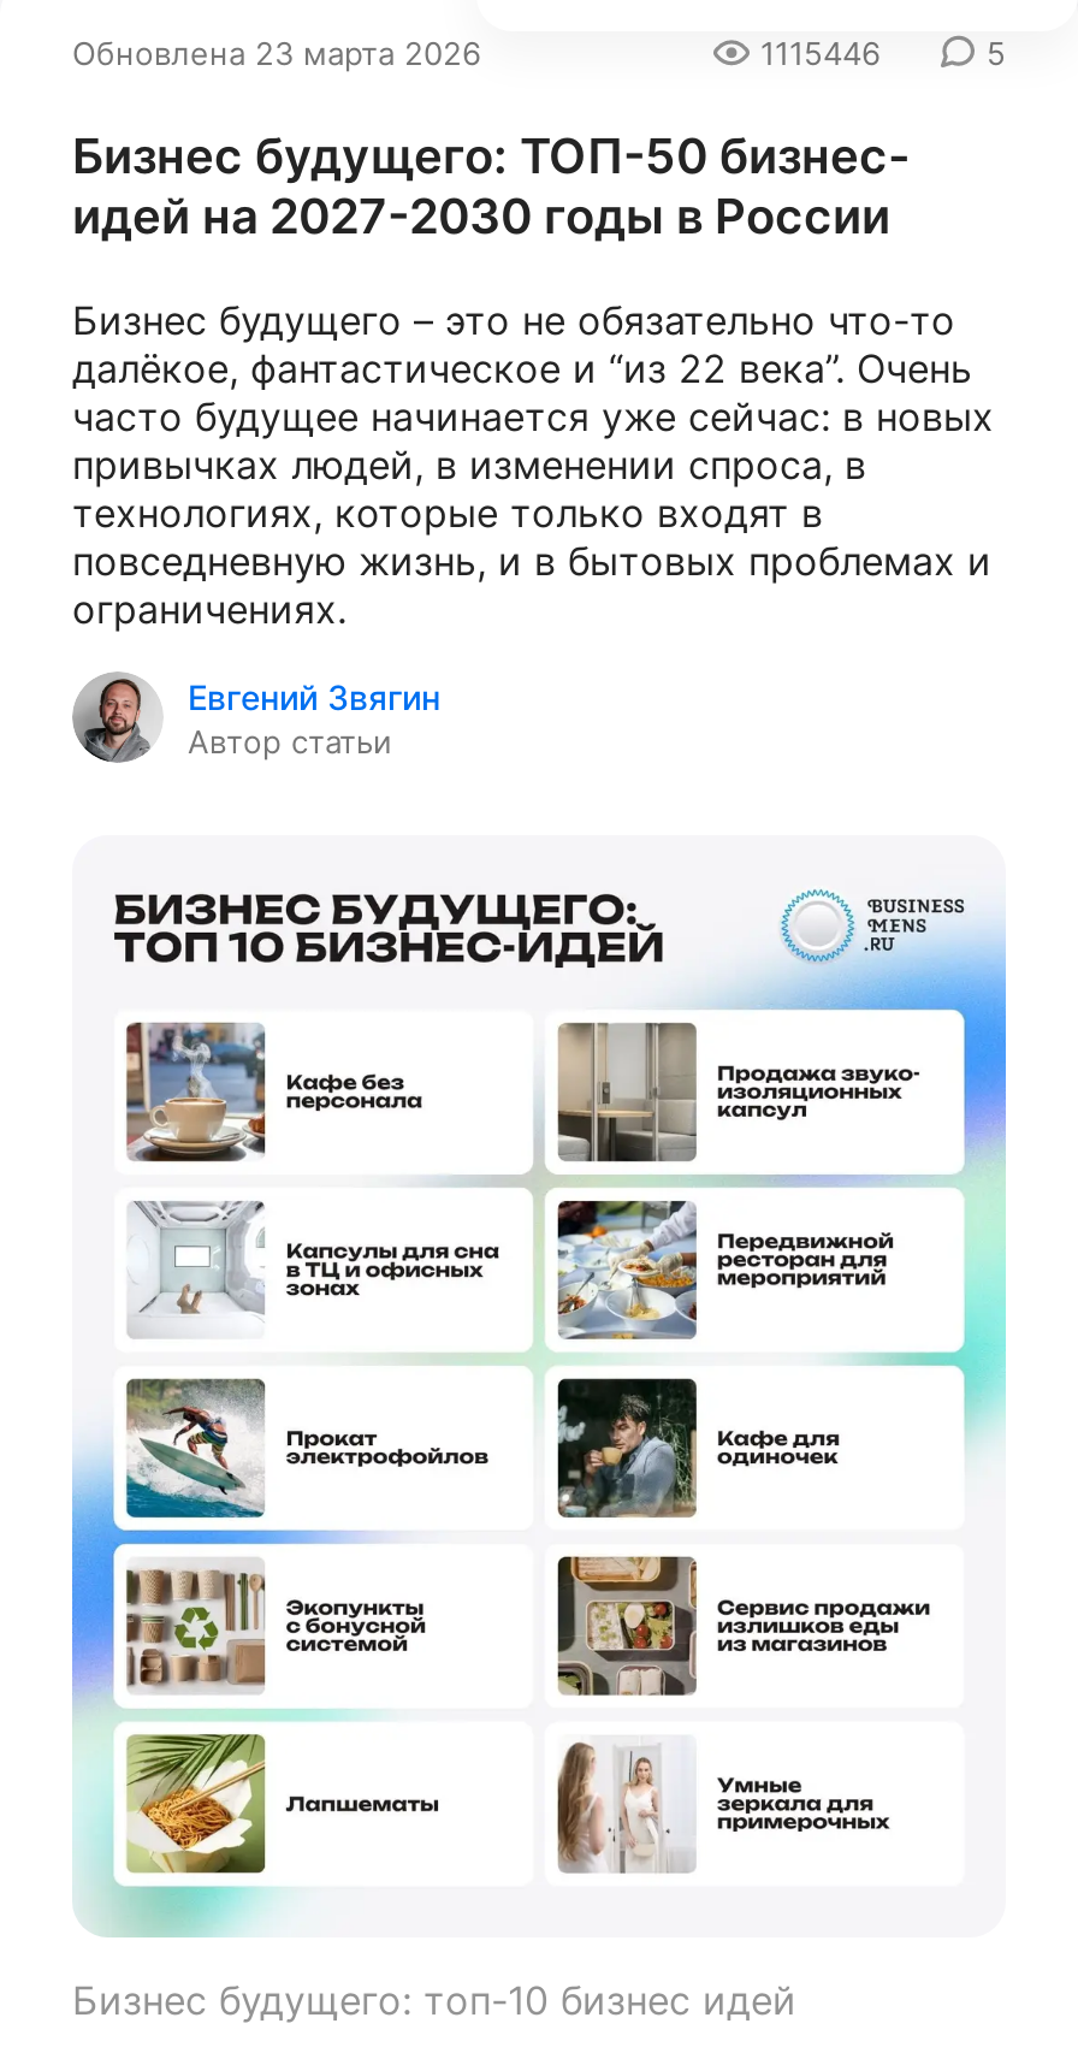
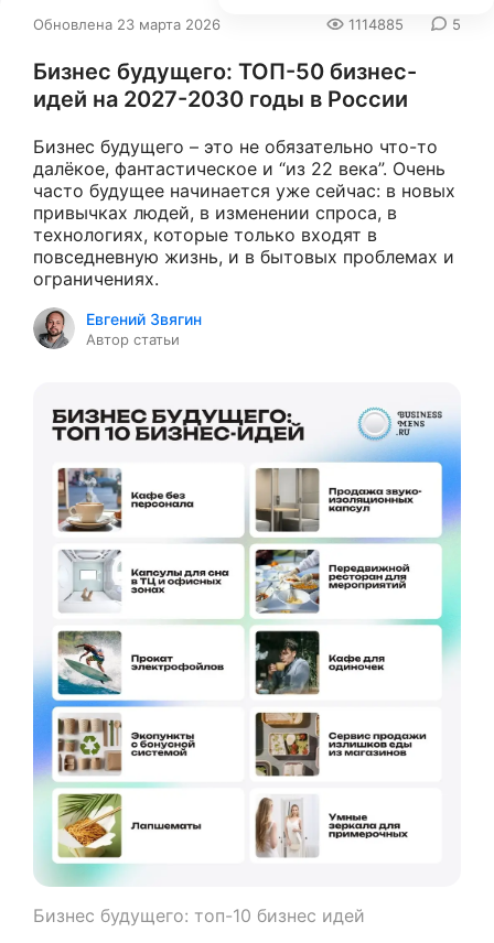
[751,34,881,72] 1115446 -> [344,15,404,33] 1114885

